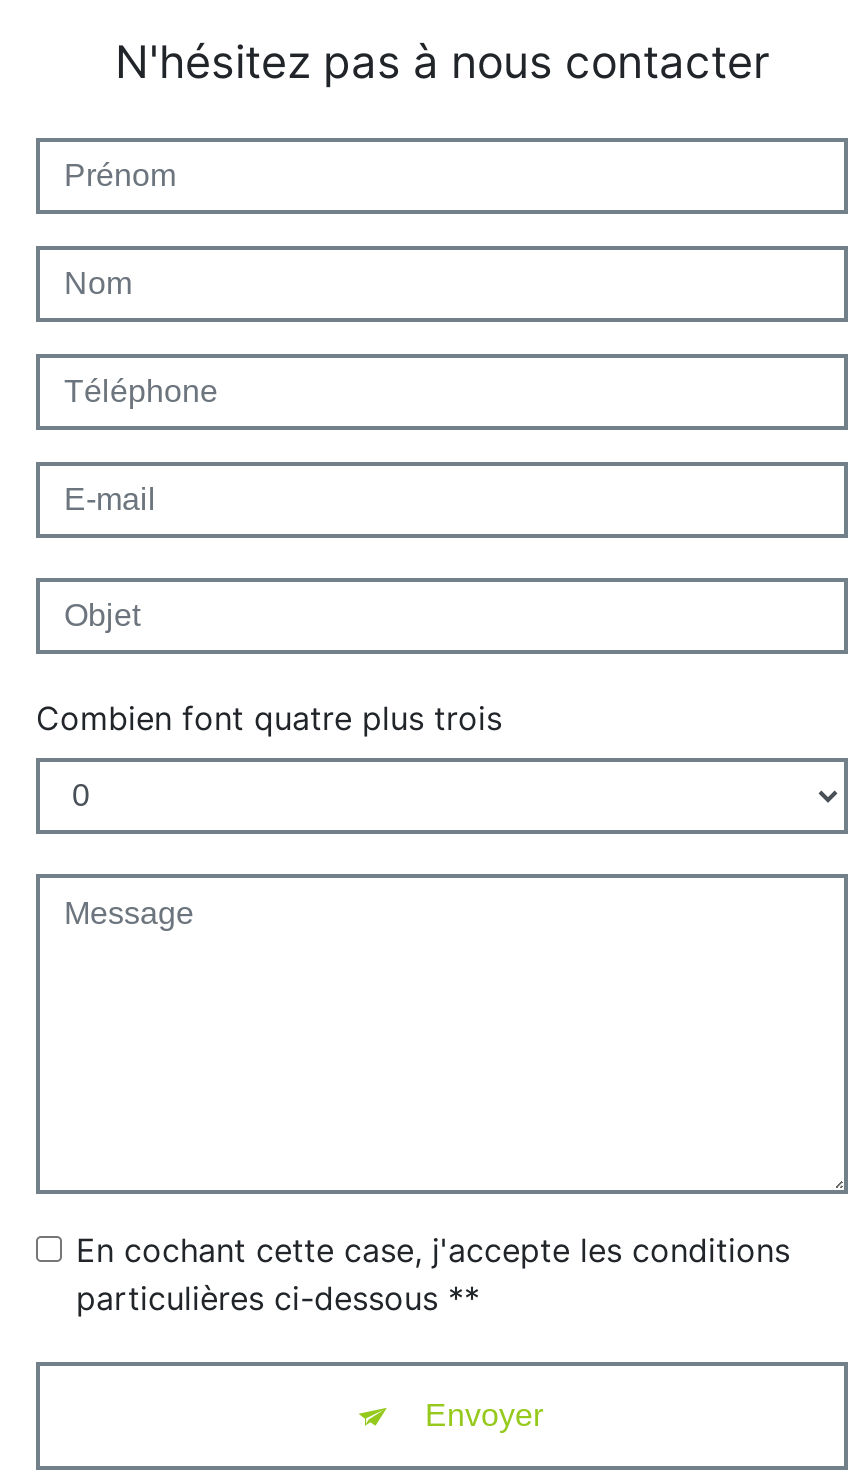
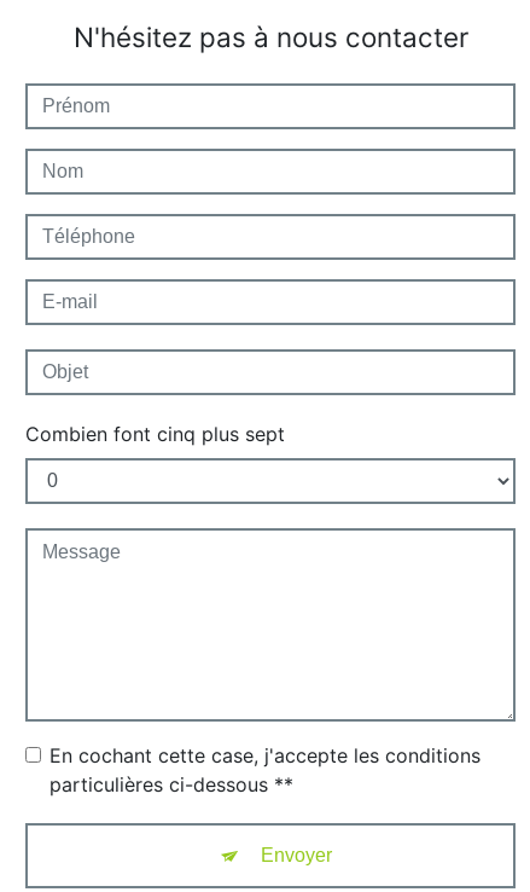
[36,698,502,738] Combien font quatre plus trois -> [25,422,285,446] Combien font cinq plus sept

